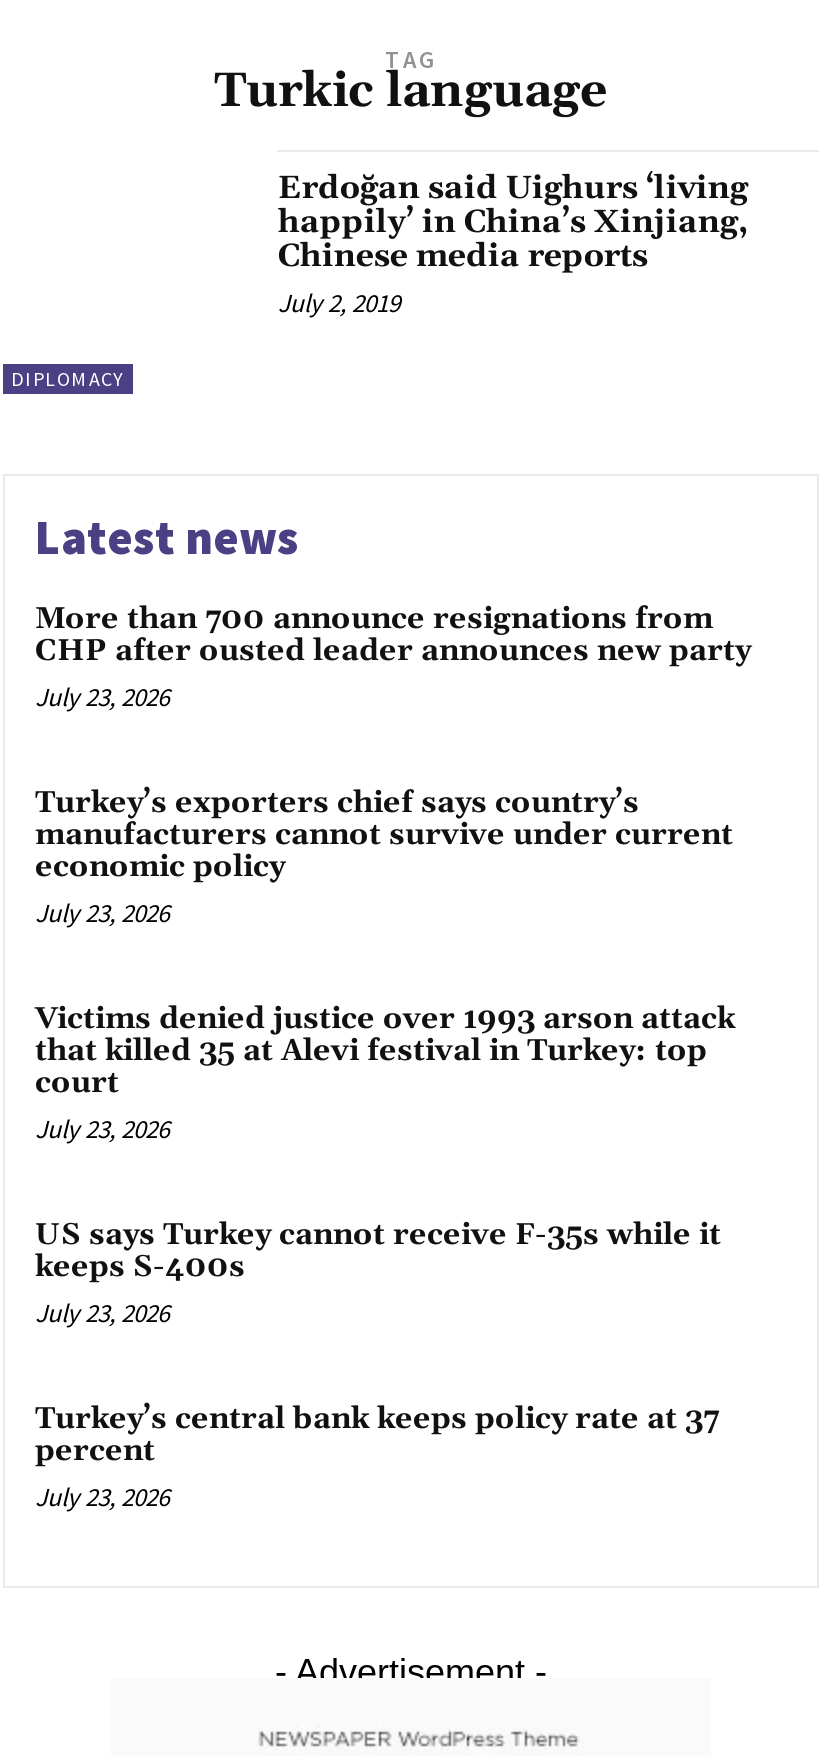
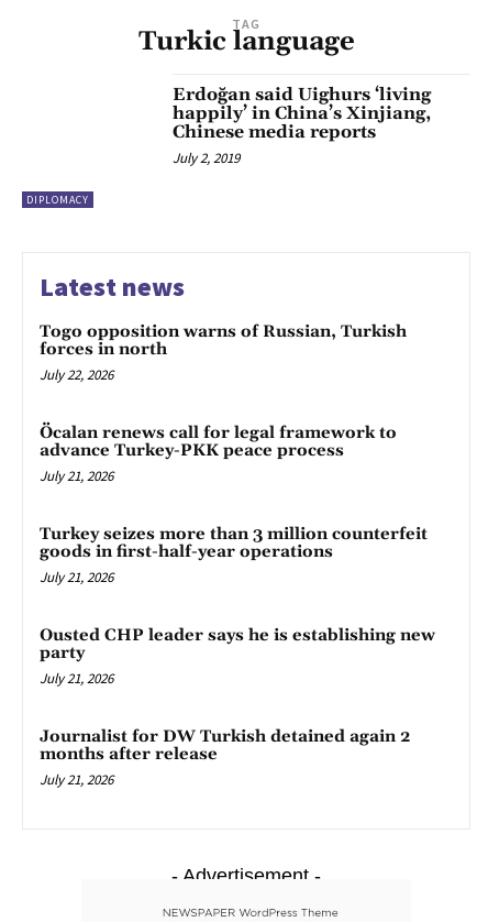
[35,601,751,715] More than 700 announce resignations from | CHP after ousted leader announces new party | July 23, 2026 -> [40,322,407,384] Togo opposition warns of Russian, Turkish | forces in north | July 22, 2026
[35,785,733,931] Turkey’s exporters chief says country’s | manufacturers cannot survive under current | economic policy | July 23, 2026 -> [40,423,397,486] Öcalan renews call for legal framework to | advance Turkey-PKK peace process | July 21, 2026
[35,1001,735,1147] Victims denied justice over 1993 arson attack | that killed 35 at Alevi festival in Turkey: top | court | July 23, 2026 -> [40,524,428,587] Turkey seizes more than 3 million counterfeit | goods in first-half-year operations | July 21, 2026
[35,1217,721,1331] US says Turkey cannot receive F-35s while it | keeps S-400s | July 23, 2026 -> [40,625,435,688] Ousted CHP leader says he is establishing new | party | July 21, 2026
[35,1401,719,1515] Turkey’s central bank keeps policy rate at 37 | percent | July 23, 2026 -> [40,727,410,789] Journalist for DW Turkish detained again 2 | months after release | July 21, 2026

